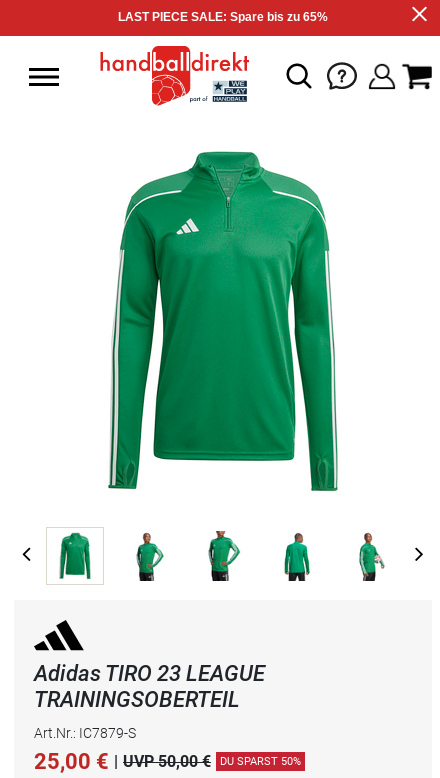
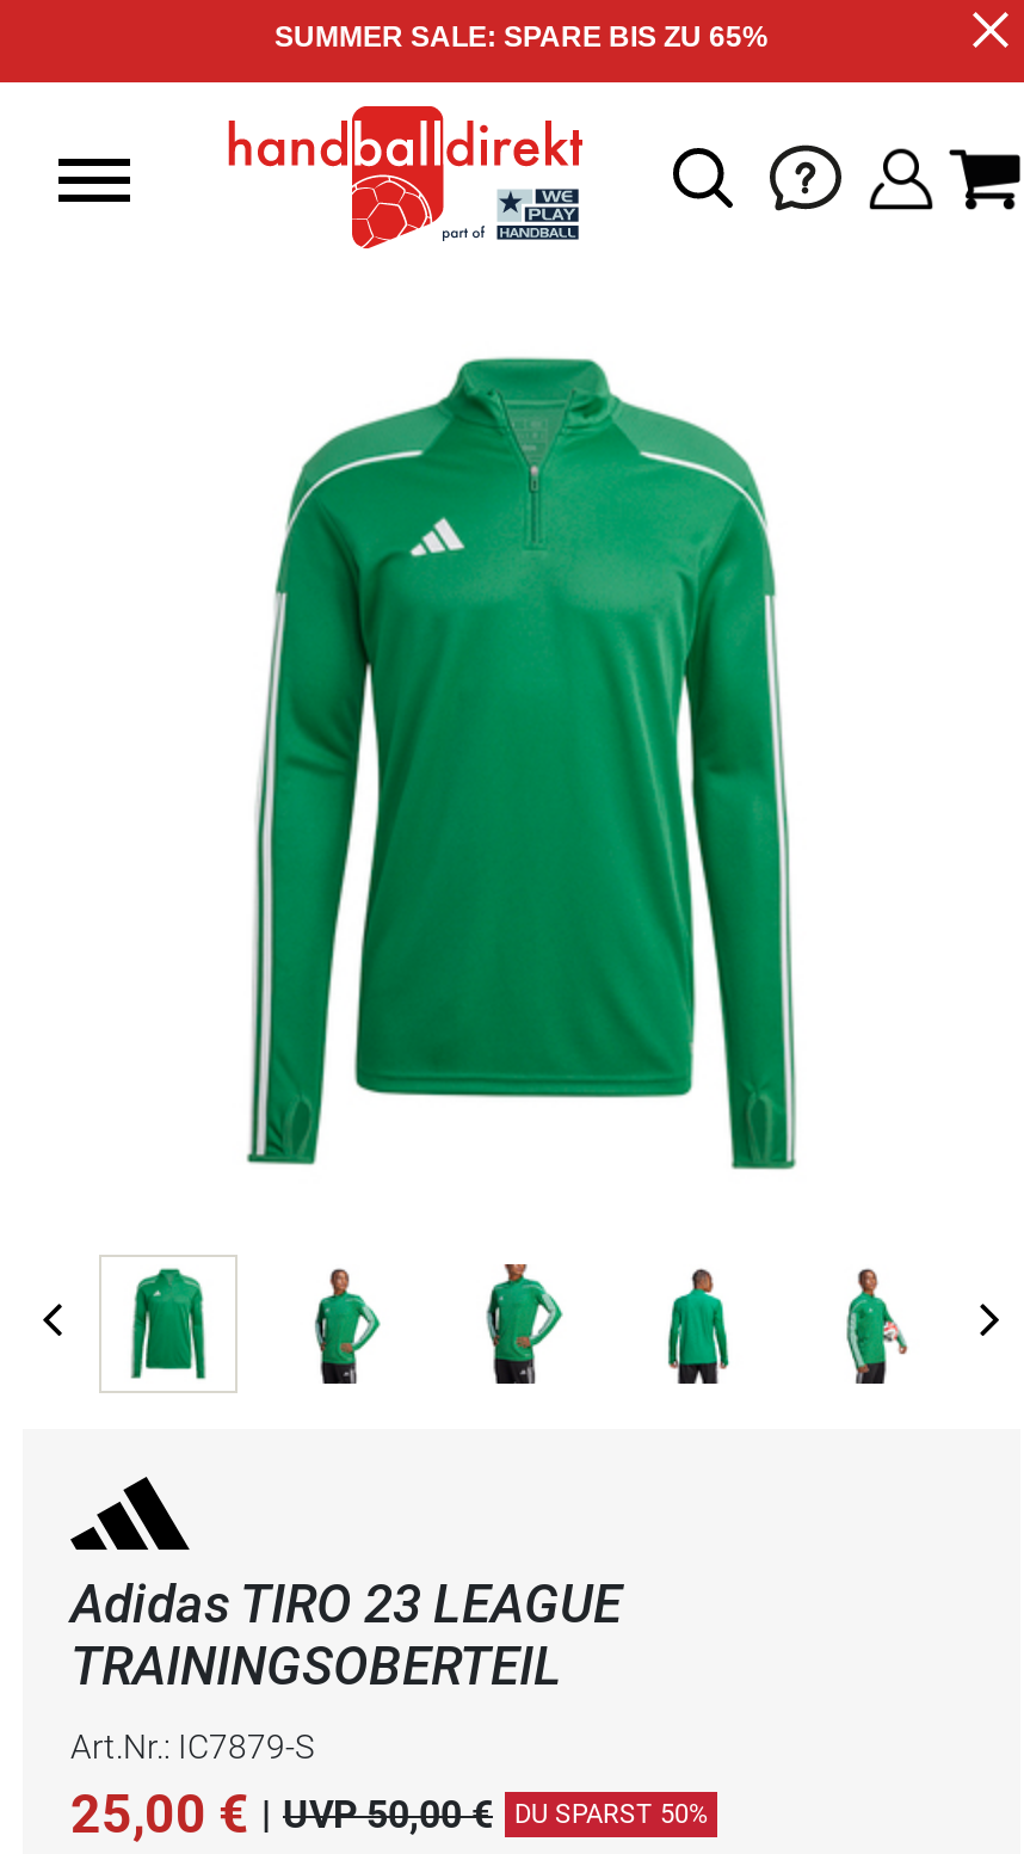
[118,10,328,24] LAST PIECE SALE: Spare bis zu 65% -> [274,20,769,54] SUMMER SALE: SPARE BIS ZU 65%

